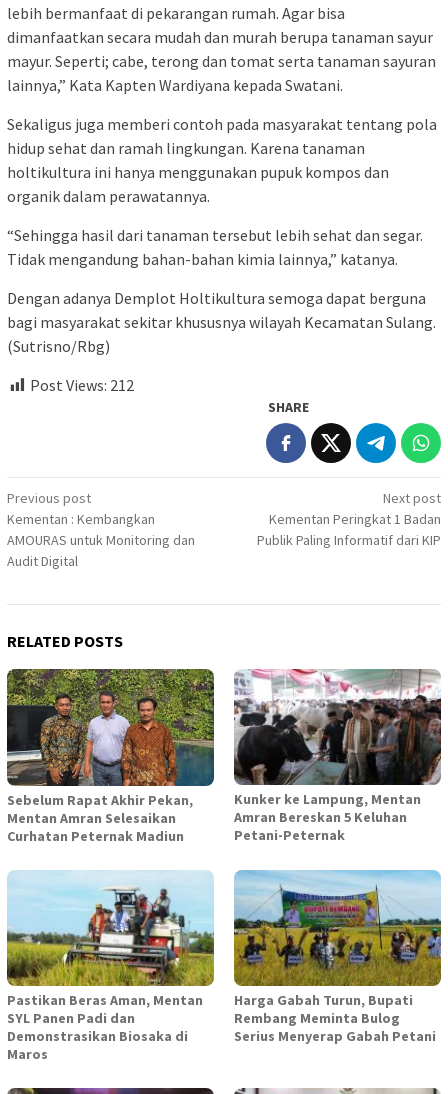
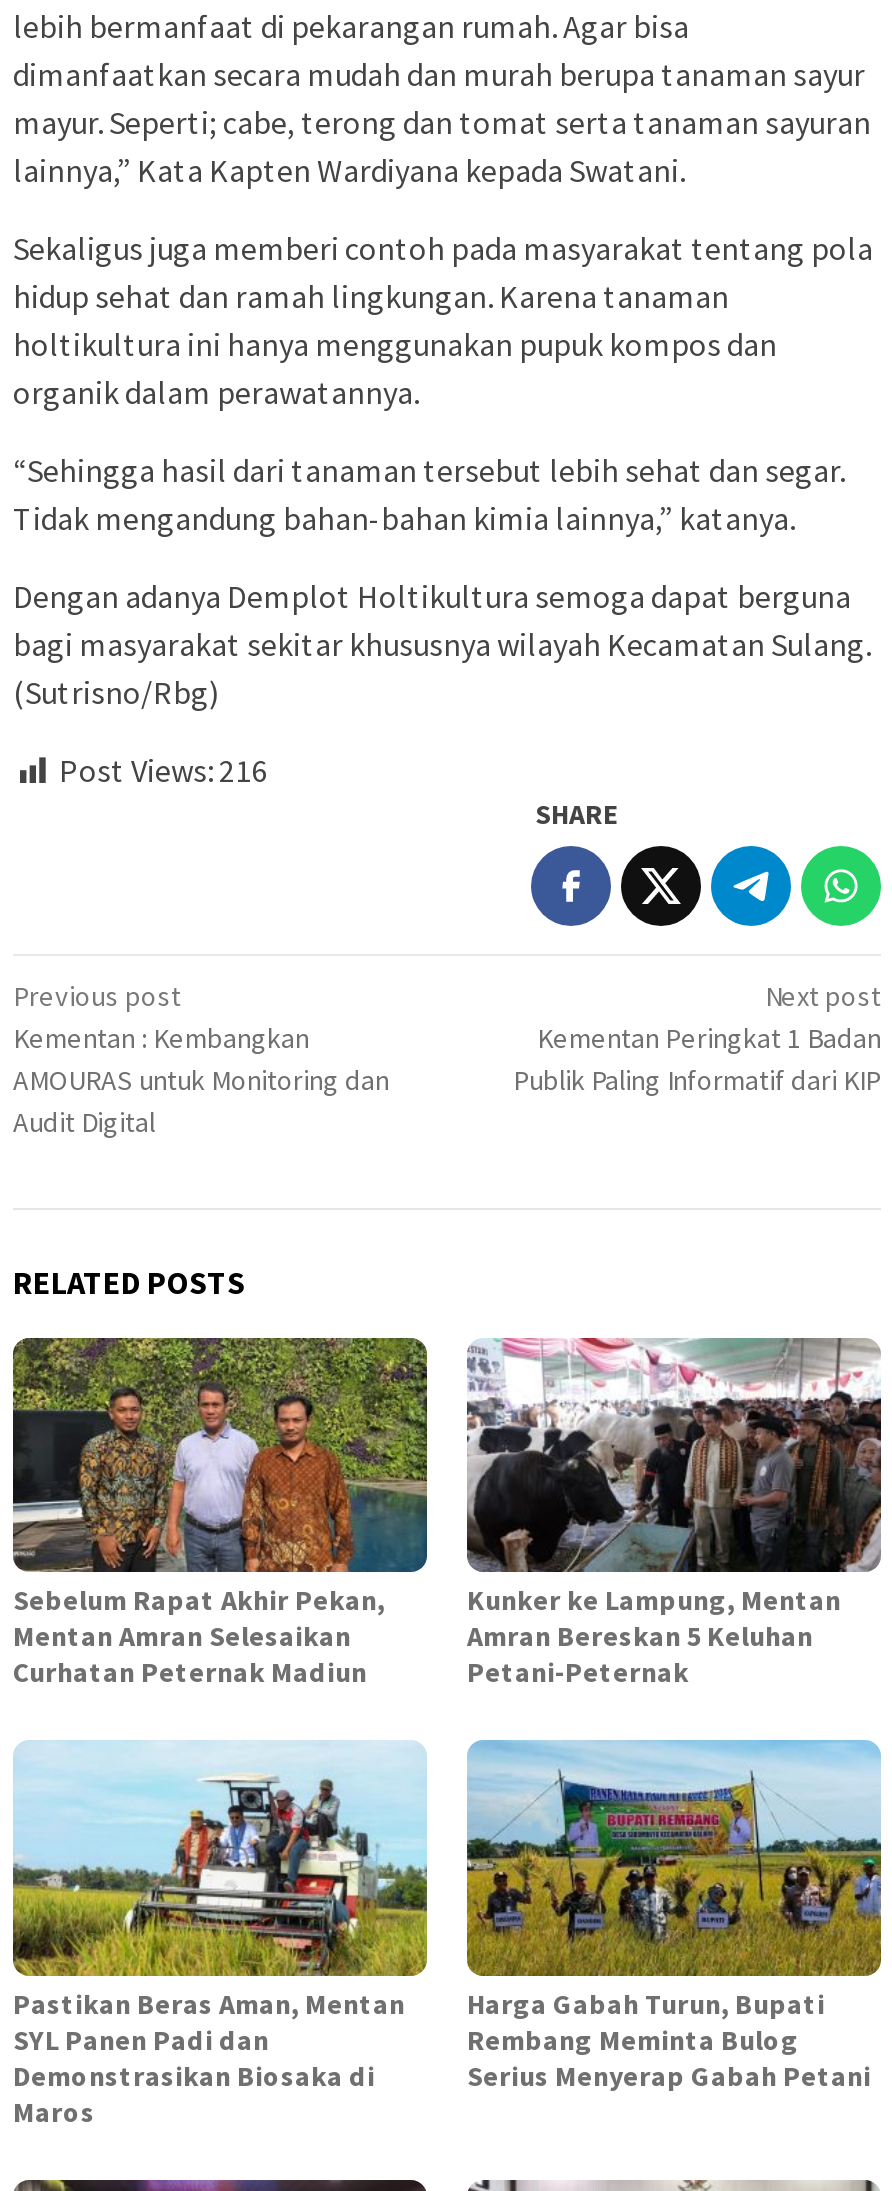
[30,375,134,395] Post Views: 212 -> [59,750,267,790] Post Views: 216

